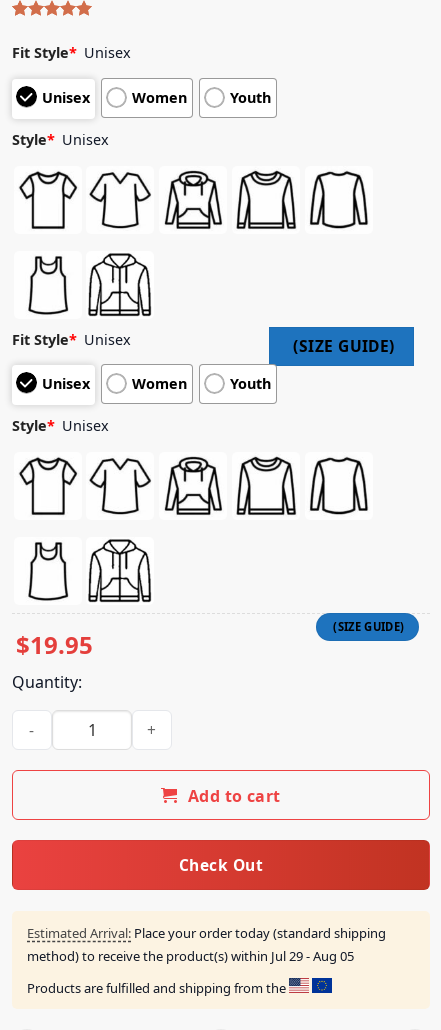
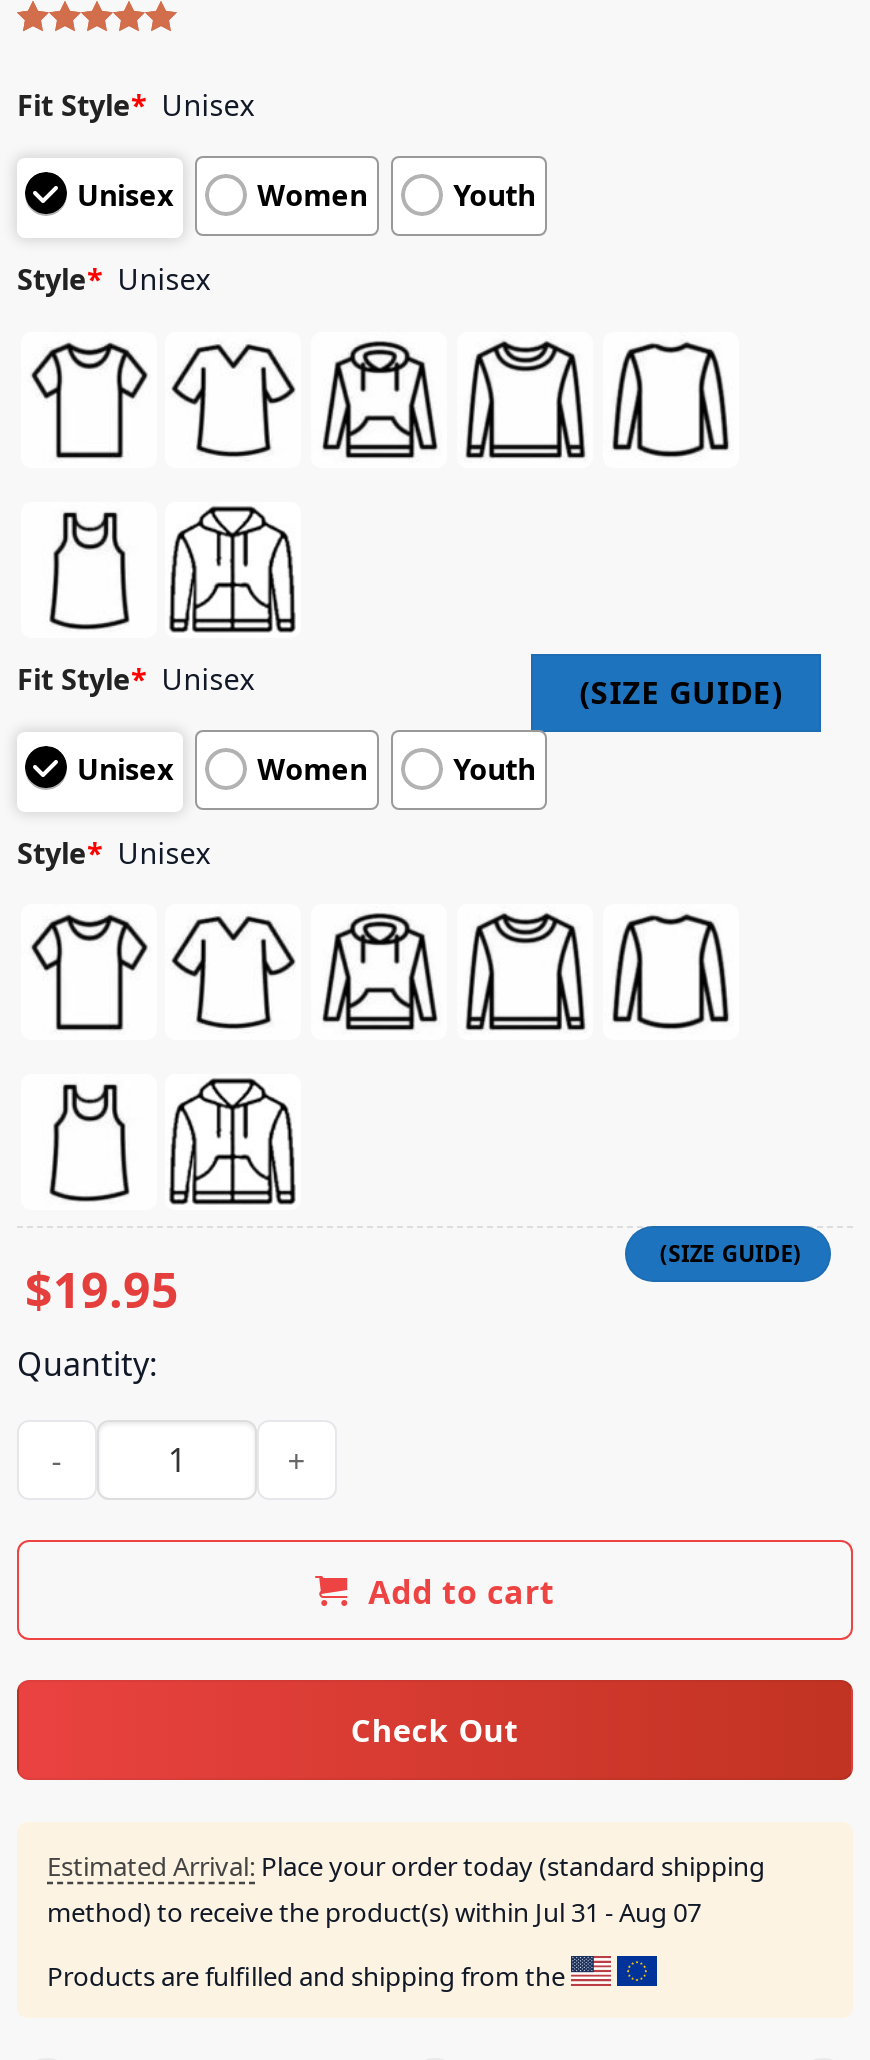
[27,947,354,965] method) to receive the product(s) within Jul 29 - Aug 05 -> [47,1894,701,1930] method) to receive the product(s) within Jul 31 - Aug 07

